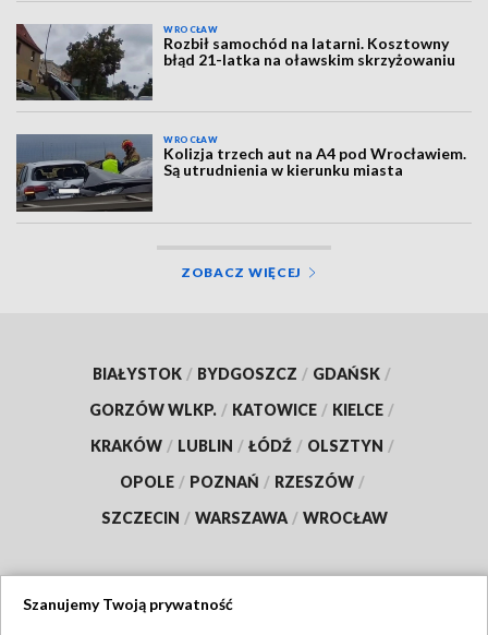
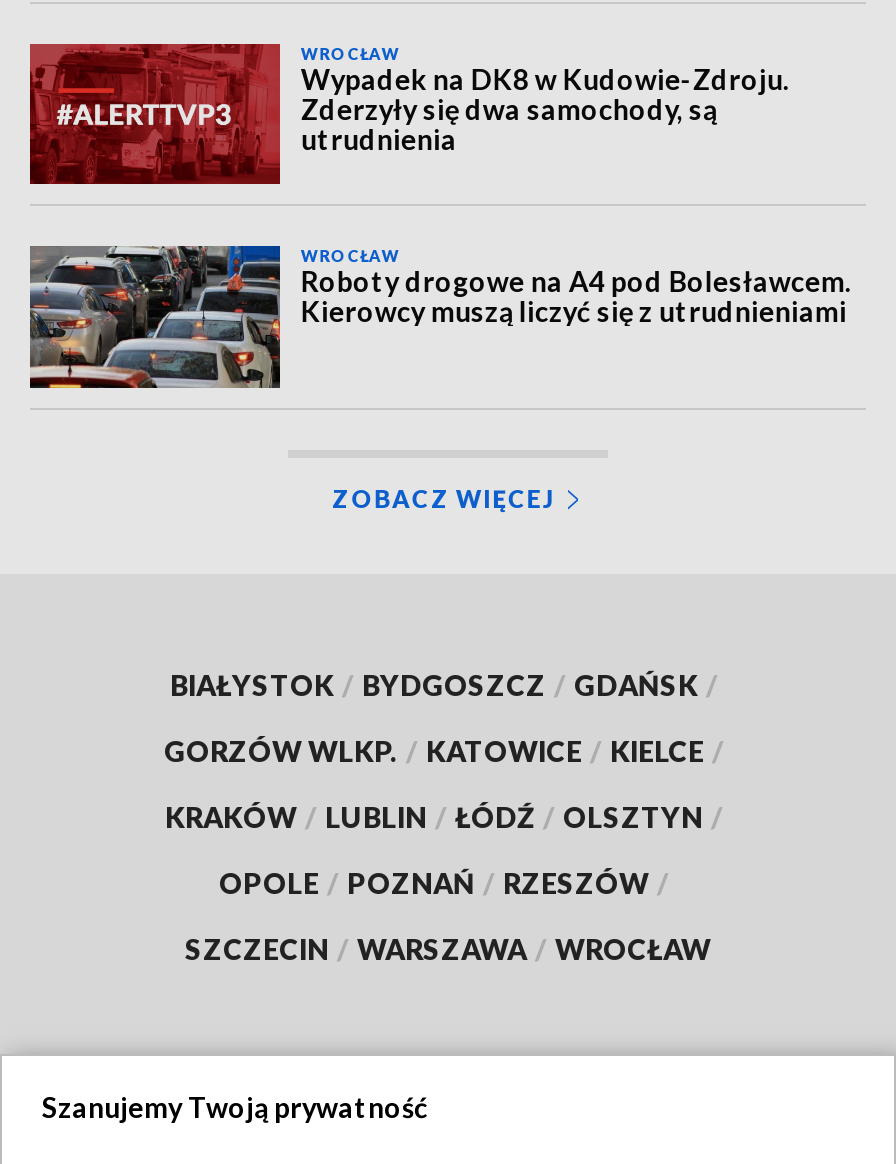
[15,23,456,101] [image] | Rozbił samochód na latarni. Kosztowny | błąd 21-latka na oławskim skrzyżowaniu -> [28,42,789,186] [image] | Wypadek na DK8 w Kudowie-Zdroju. | Zderzyły się dwa samochody, są | utrudnienia
[16,134,467,213] [image] | Kolizja trzech aut na A4 pod Wrocławiem. | Są utrudnienia w kierunku miasta -> [30,244,851,390] [image] | Roboty drogowe na A4 pod Bolesławcem. | Kierowcy muszą liczyć się z utrudnieniami

